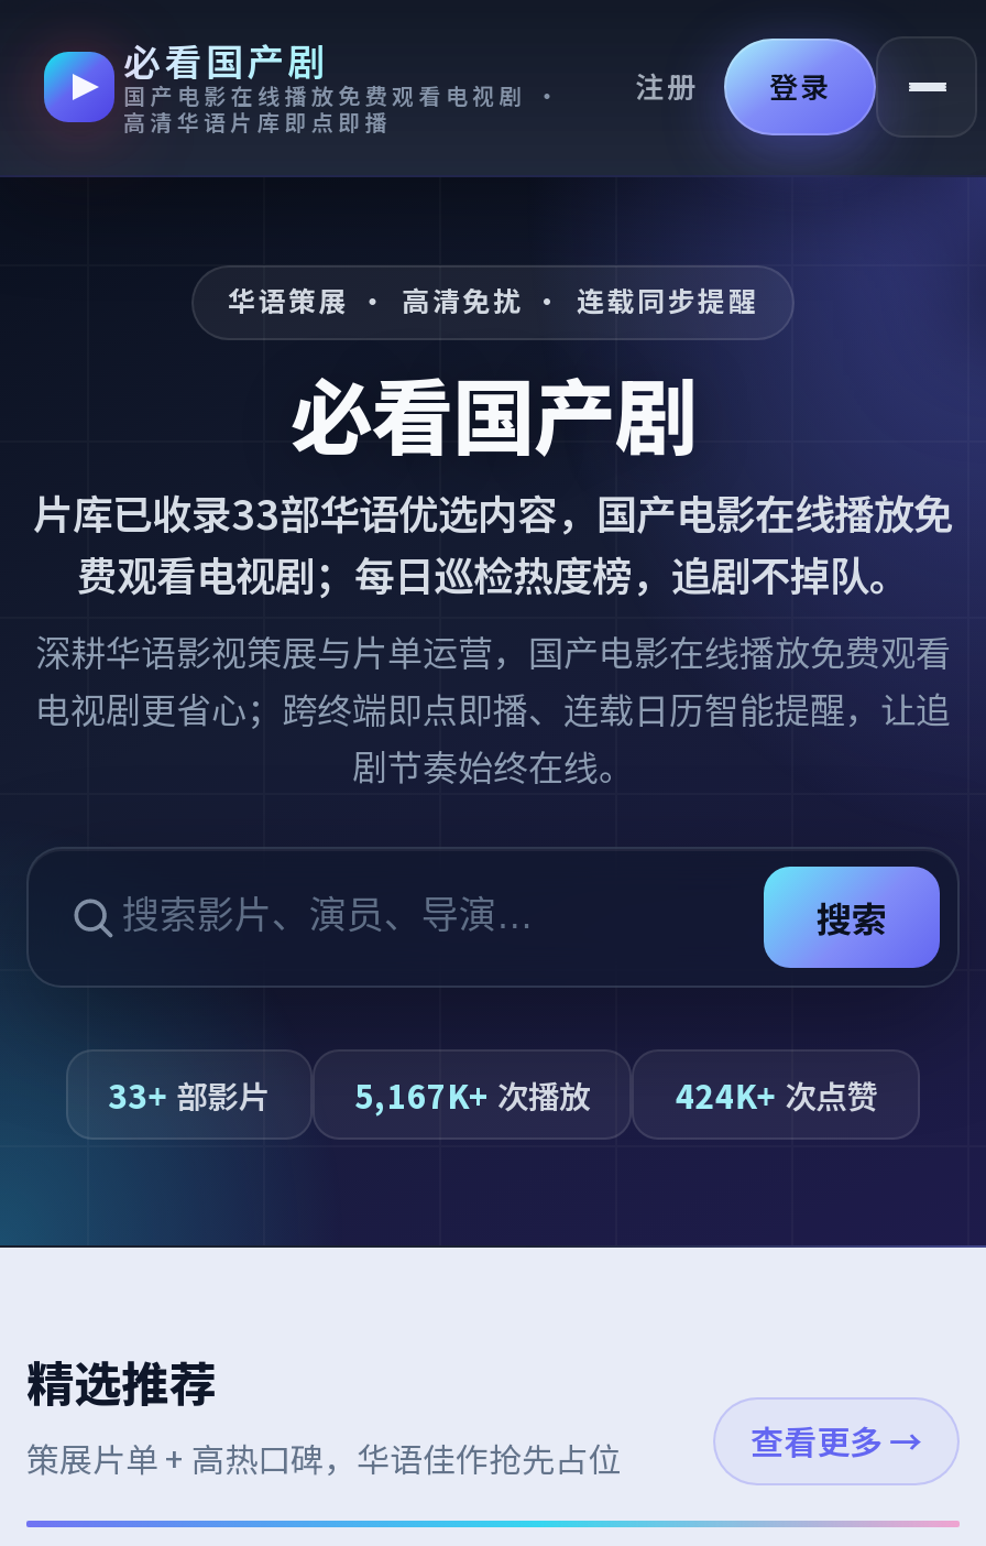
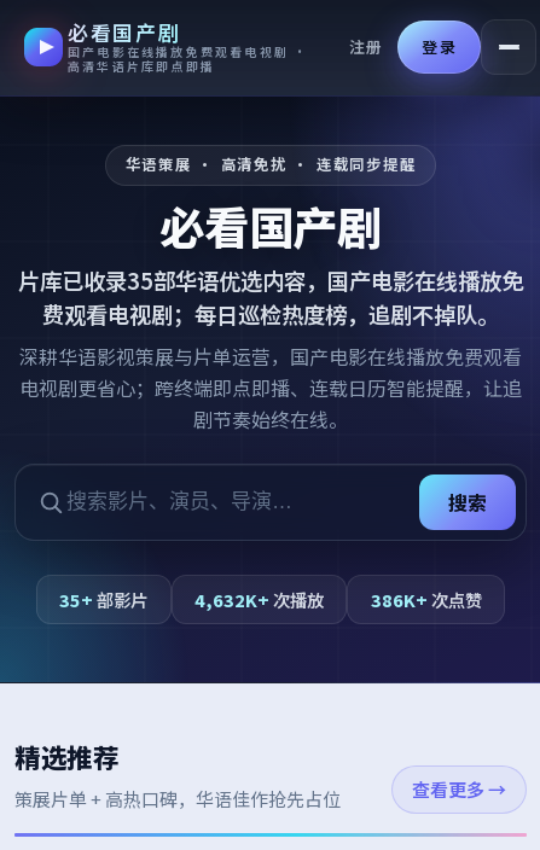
[33,484,953,541] 片库已收录33部华语优选内容，国产电影在线播放免 -> [18,265,523,296] 片库已收录35部华语优选内容，国产电影在线播放免
[108,1071,269,1118] 33+部影片 -> [59,587,148,612] 35+部影片
[354,1071,590,1118] 5,167K+次播放 -> [194,587,324,612] 4,632K+次播放
[675,1071,878,1118] 424K+次点赞 -> [371,587,482,612] 386K+次点赞

